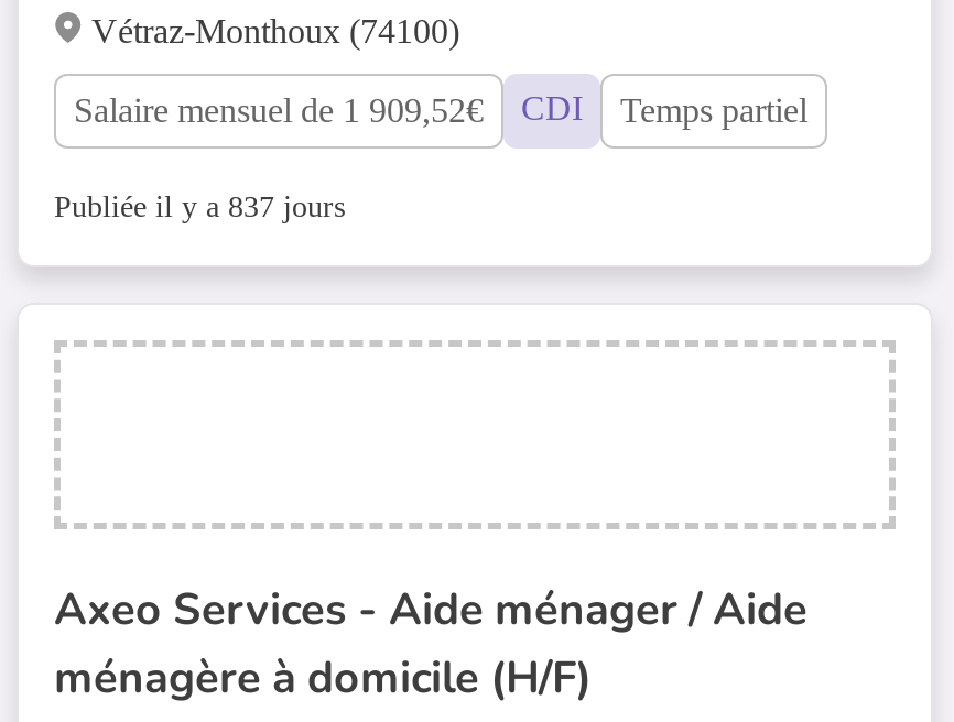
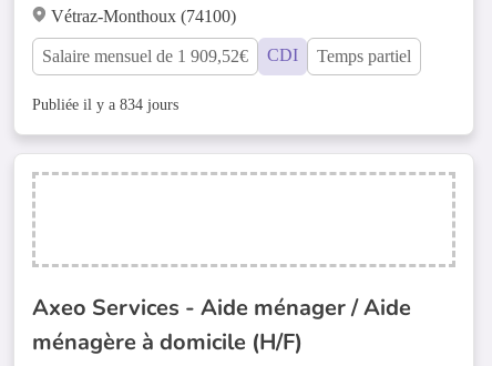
[54,190,345,223] Publiée il y a 837 jours -> [32,96,178,113] Publiée il y a 834 jours

